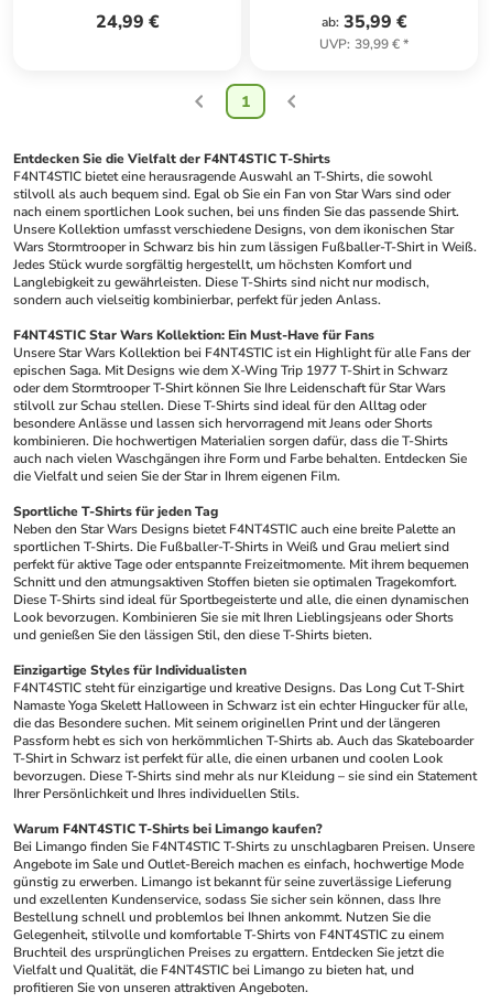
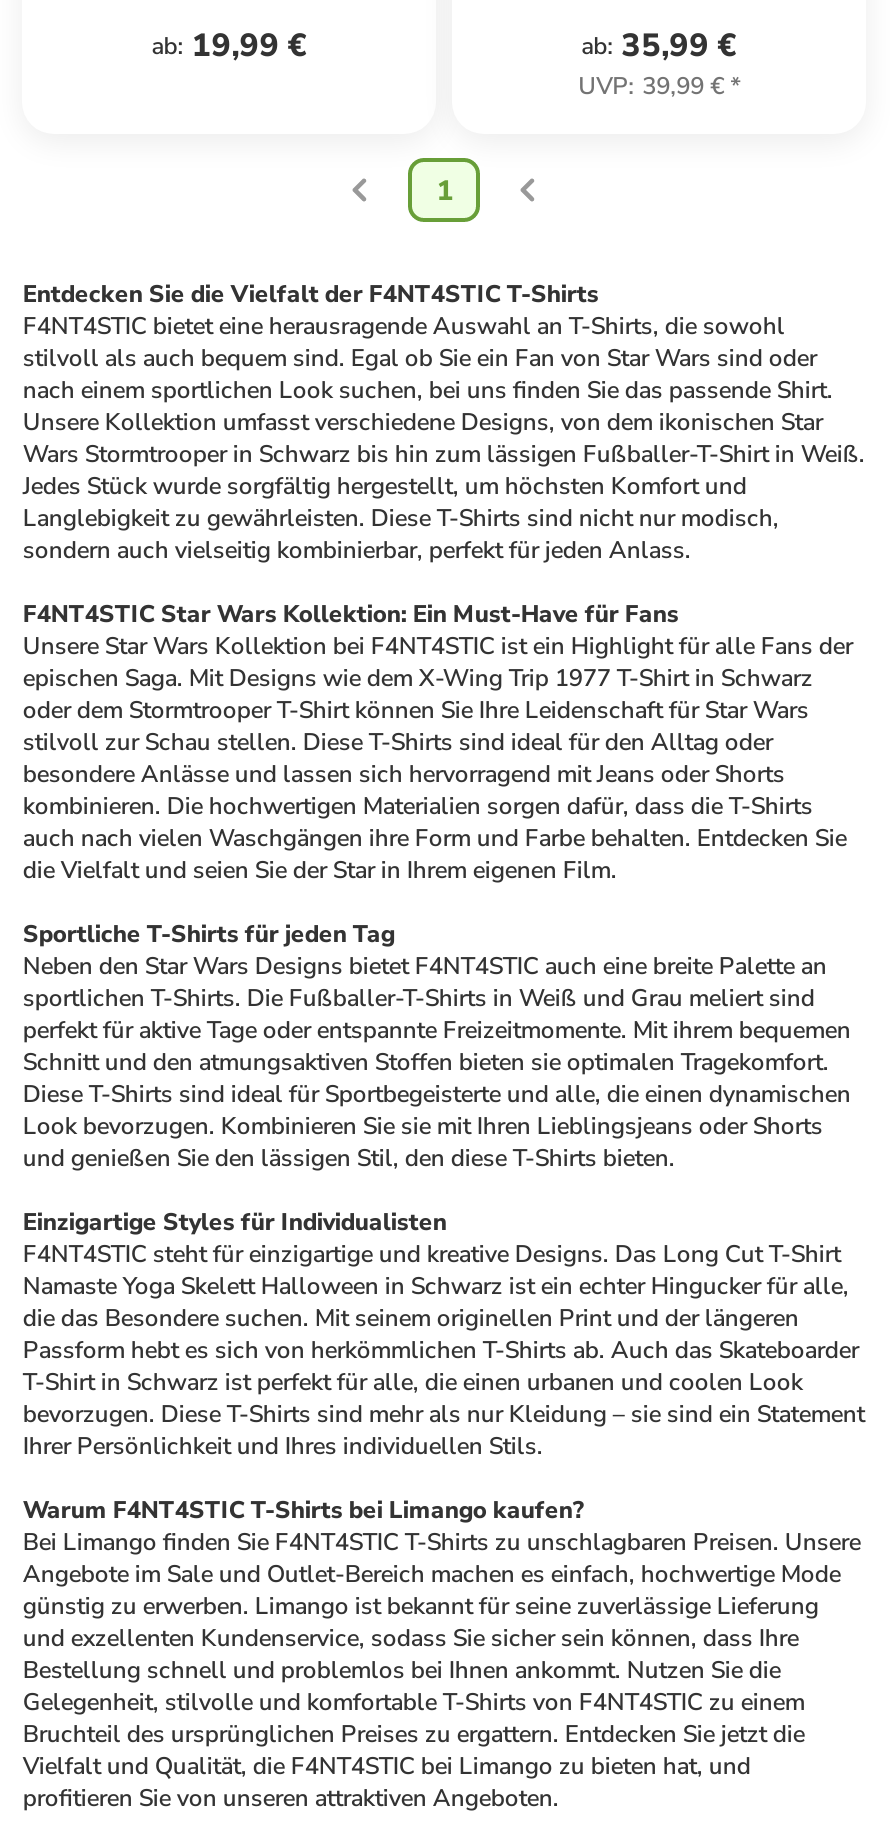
[96,10,159,34] 24,99 € -> [152,24,308,68] ab: 19,99 €

